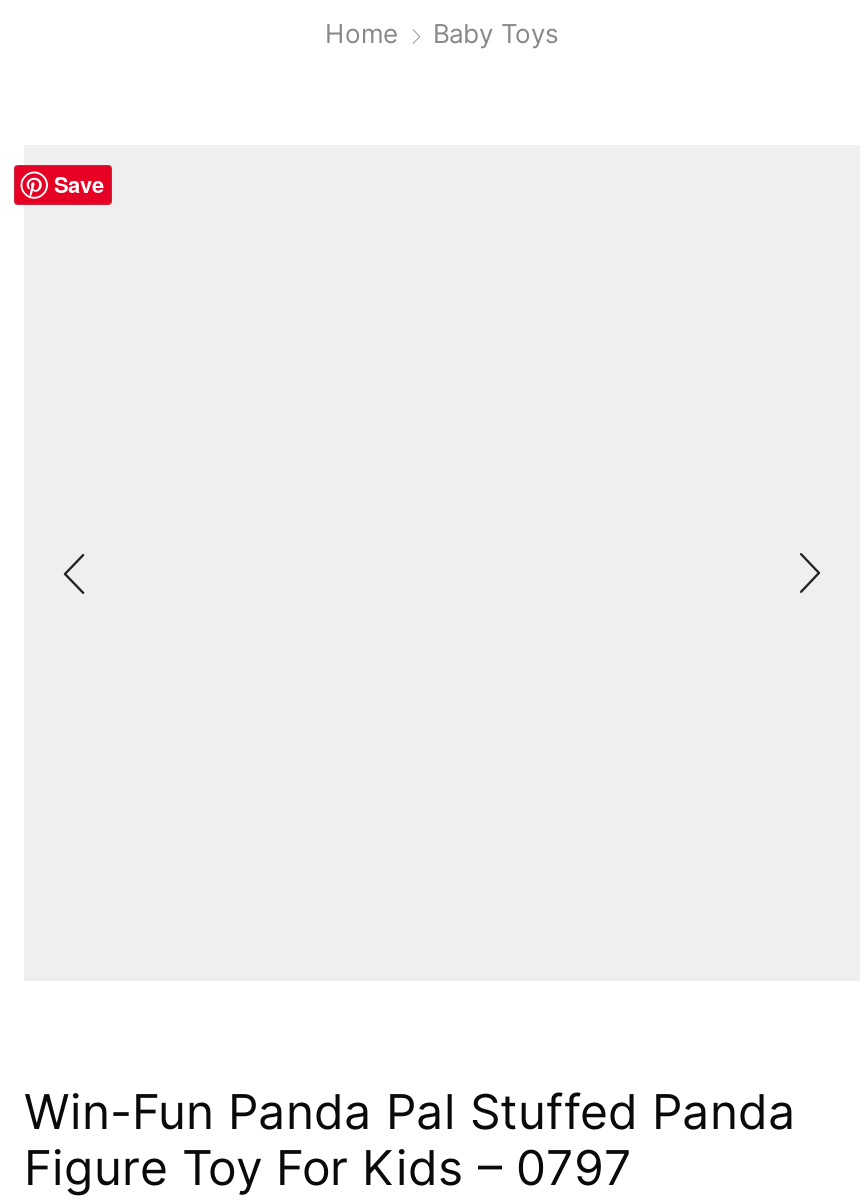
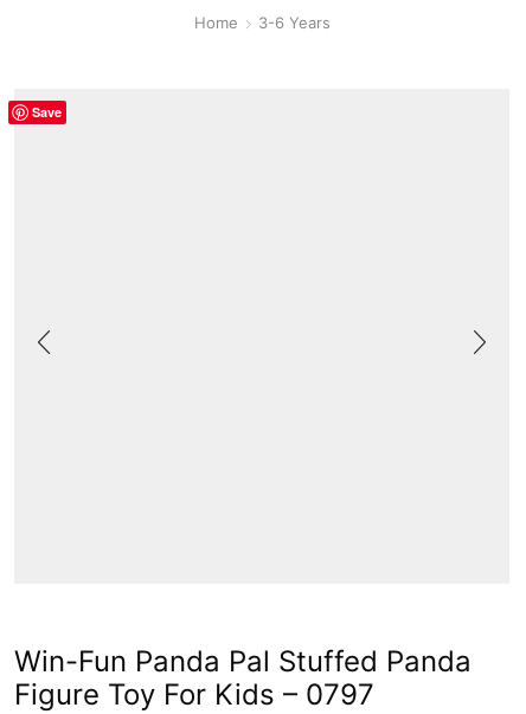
[433,17,559,49] Baby Toys -> [258,13,330,32] 3-6 Years

